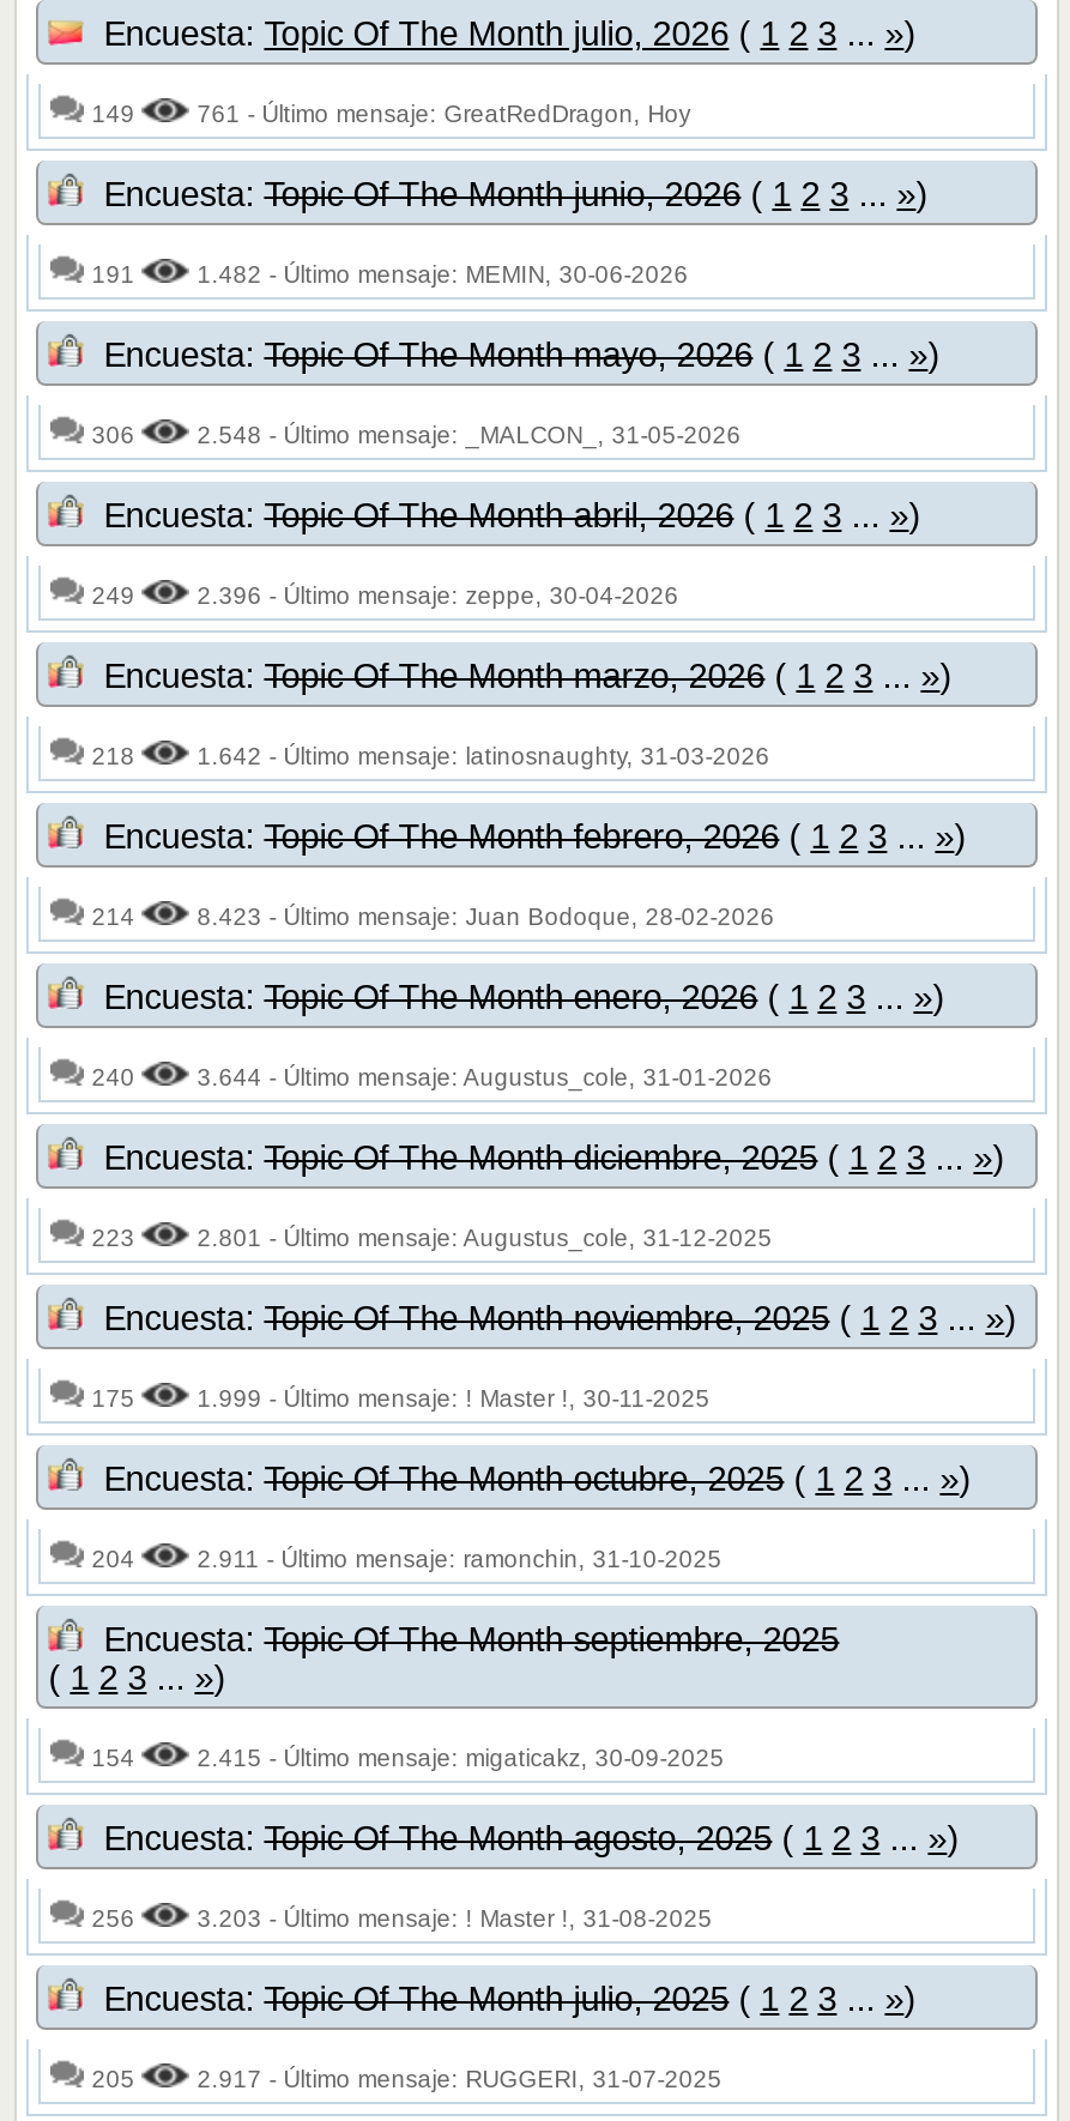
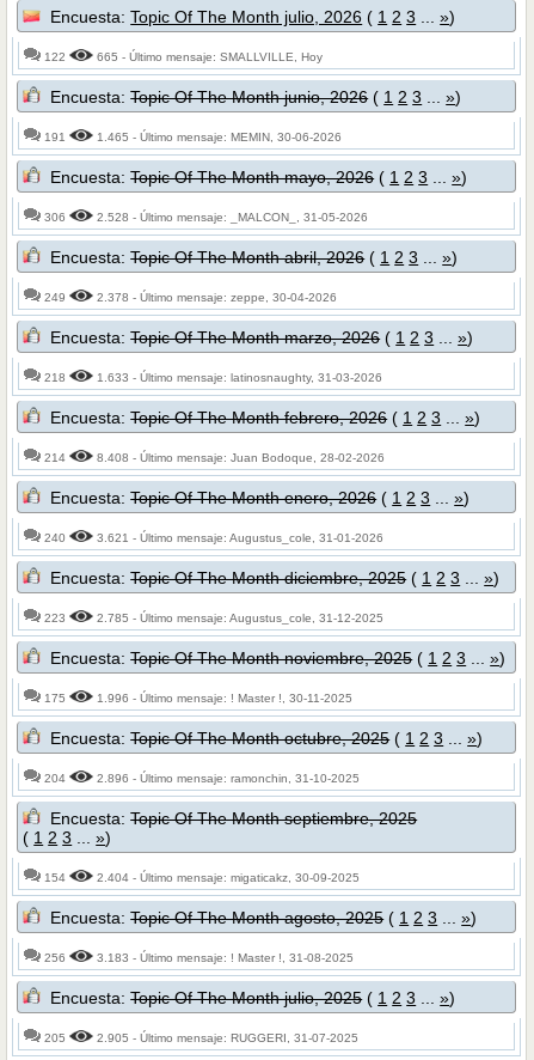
[84,101,142,127] 149 -> [41,50,70,63] 122
[190,101,691,127] 761 - Último mensaje: GreatRedDragon, Hoy -> [93,50,323,63] 665 - Último mensaje: SMALLVILLE, Hoy
[190,261,688,288] 1.482 - Último mensaje: MEMIN, 30-06-2026 -> [93,130,342,144] 1.465 - Último mensaje: MEMIN, 30-06-2026
[190,422,741,448] 2.548 - Último mensaje: _MALCON_, 31-05-2026 -> [93,211,368,224] 2.528 - Último mensaje: _MALCON_, 31-05-2026
[190,582,679,609] 2.396 - Último mensaje: zeppe, 30-04-2026 -> [93,291,337,304] 2.378 - Último mensaje: zeppe, 30-04-2026
[190,743,770,769] 1.642 - Último mensaje: latinosnaughty, 31-03-2026 -> [93,371,383,384] 1.633 - Último mensaje: latinosnaughty, 31-03-2026
[190,904,775,930] 8.423 - Último mensaje: Juan Bodoque, 28-02-2026 -> [93,451,385,464] 8.408 - Último mensaje: Juan Bodoque, 28-02-2026
[190,1064,772,1090] 3.644 - Último mensaje: Augustus_cole, 31-01-2026 -> [93,531,384,544] 3.621 - Último mensaje: Augustus_cole, 31-01-2026
[190,1225,772,1251] 2.801 - Último mensaje: Augustus_cole, 31-12-2025 -> [93,611,384,625] 2.785 - Último mensaje: Augustus_cole, 31-12-2025
[190,1385,710,1412] 1.999 - Último mensaje: ! Master !, 30-11-2025 -> [93,692,353,705] 1.996 - Último mensaje: ! Master !, 30-11-2025
[190,1546,722,1572] 2.911 - Último mensaje: ramonchin, 31-10-2025 -> [93,772,360,785] 2.896 - Último mensaje: ramonchin, 31-10-2025
[190,1745,724,1771] 2.415 - Último mensaje: migaticakz, 30-09-2025 -> [93,871,360,884] 2.404 - Último mensaje: migaticakz, 30-09-2025
[190,1905,712,1932] 3.203 - Último mensaje: ! Master !, 31-08-2025 -> [93,951,354,964] 3.183 - Último mensaje: ! Master !, 31-08-2025
[190,2066,722,2092] 2.917 - Último mensaje: RUGGERI, 31-07-2025 -> [93,1031,359,1044] 2.905 - Último mensaje: RUGGERI, 31-07-2025

